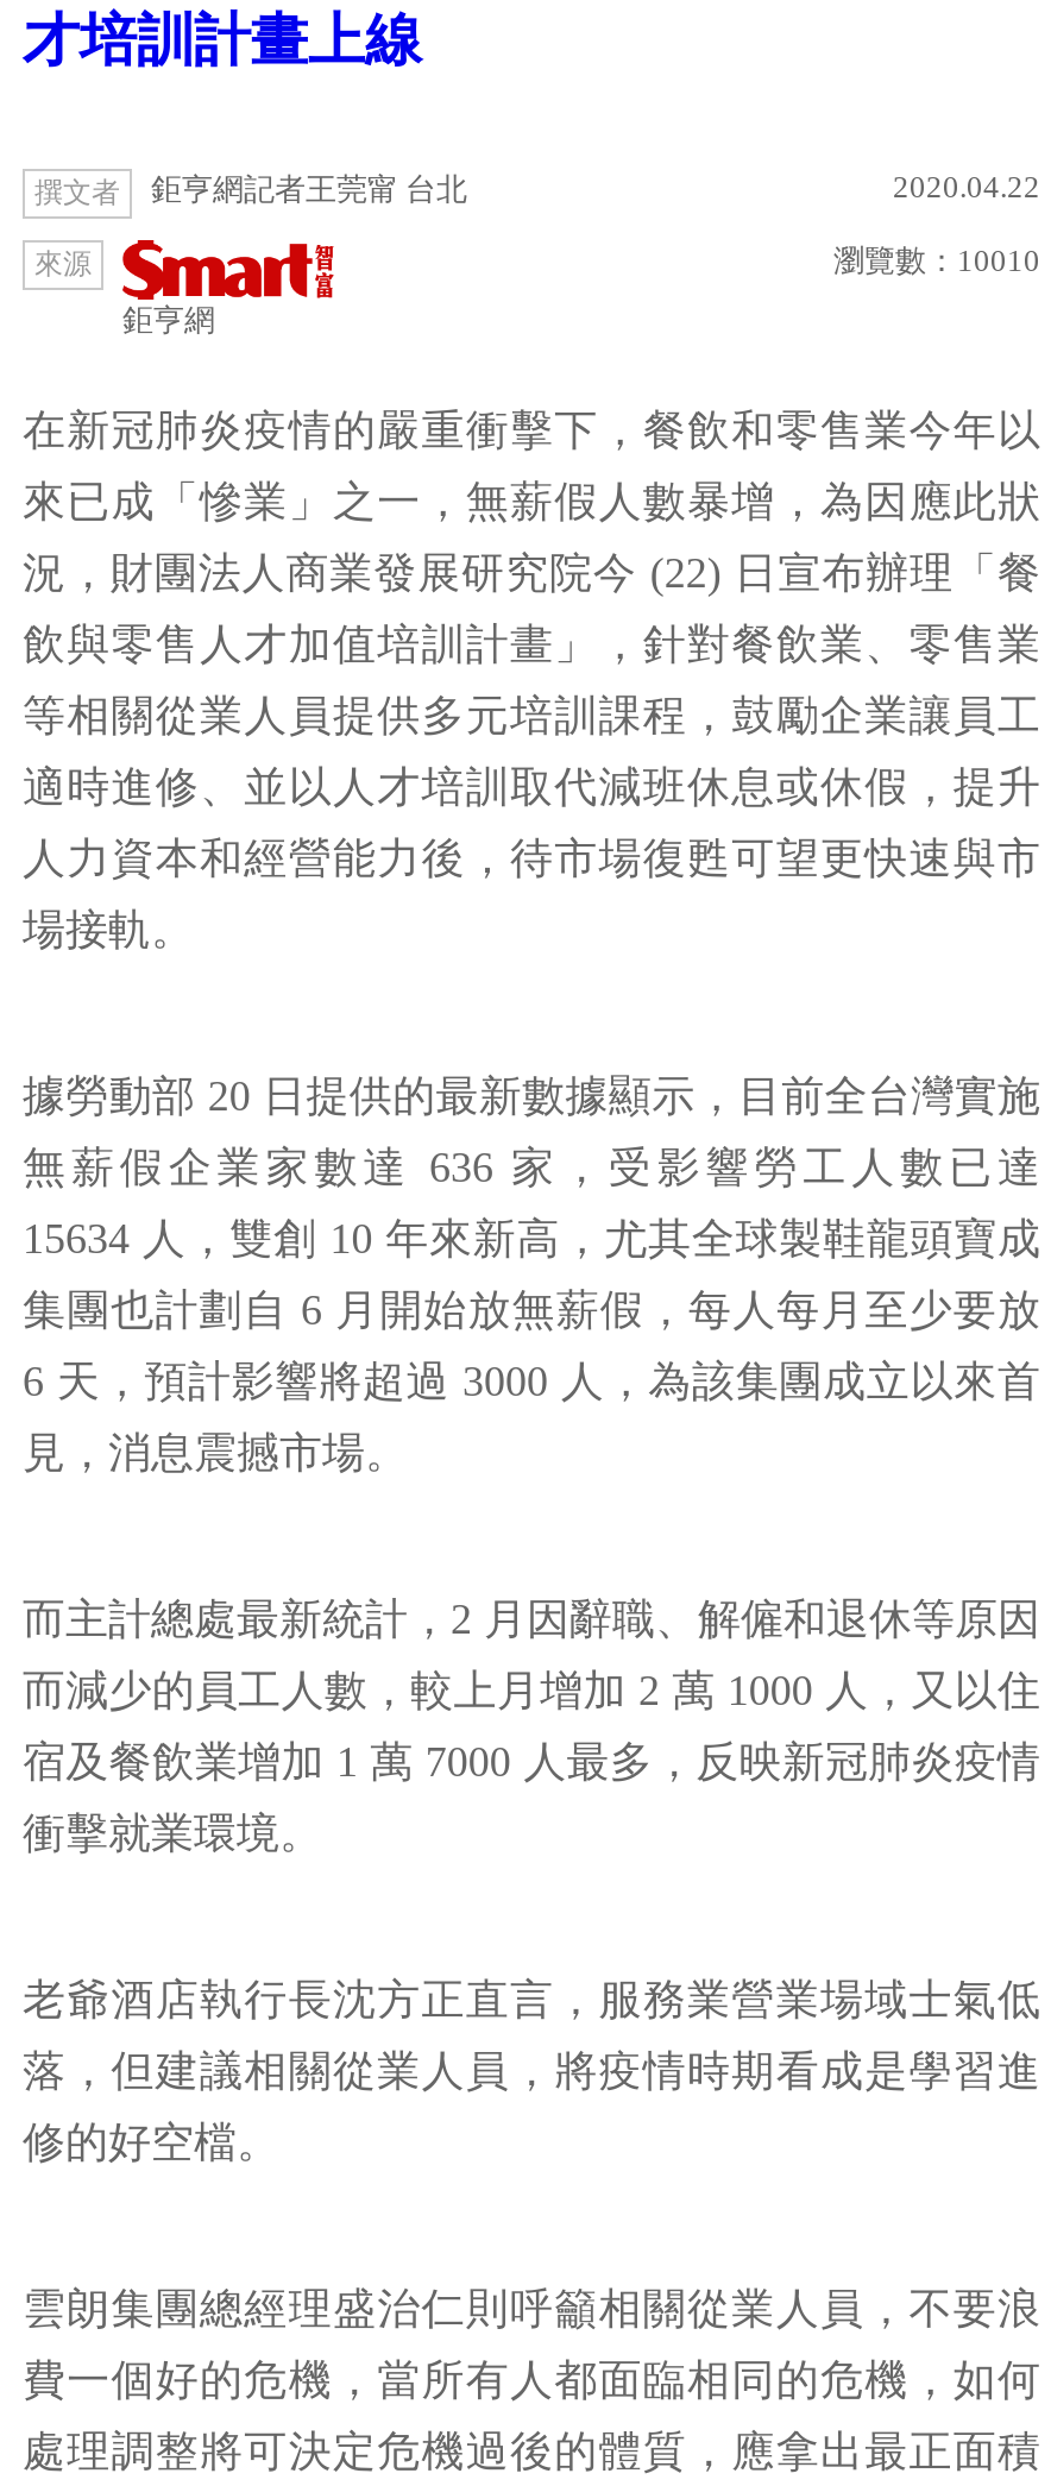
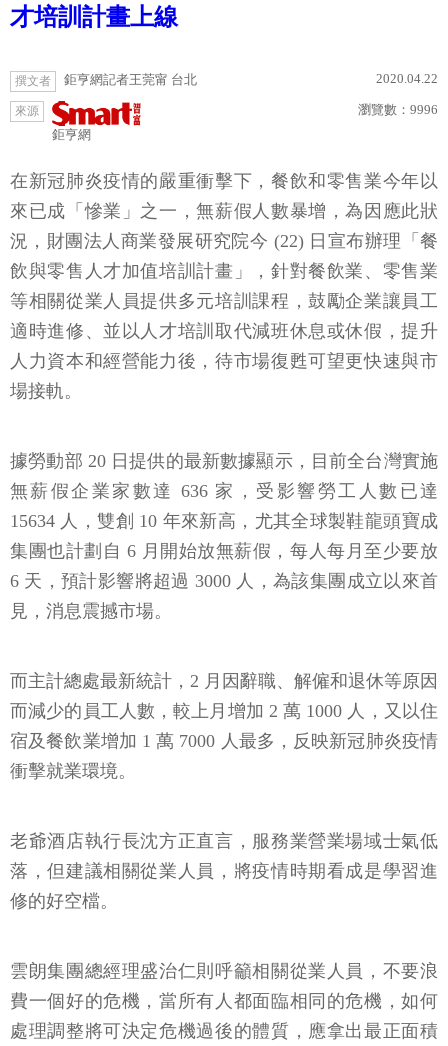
[833,243,1040,278] 瀏覽數：10010 -> [358,102,438,117] 瀏覽數：9996

